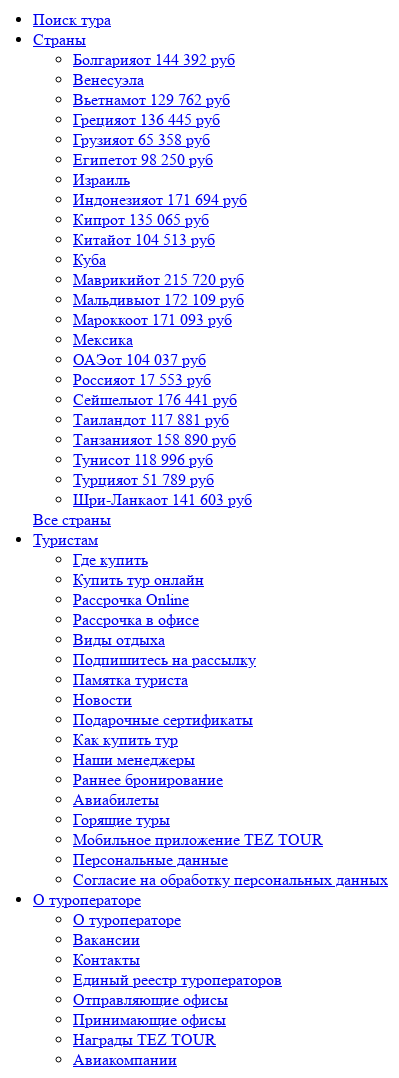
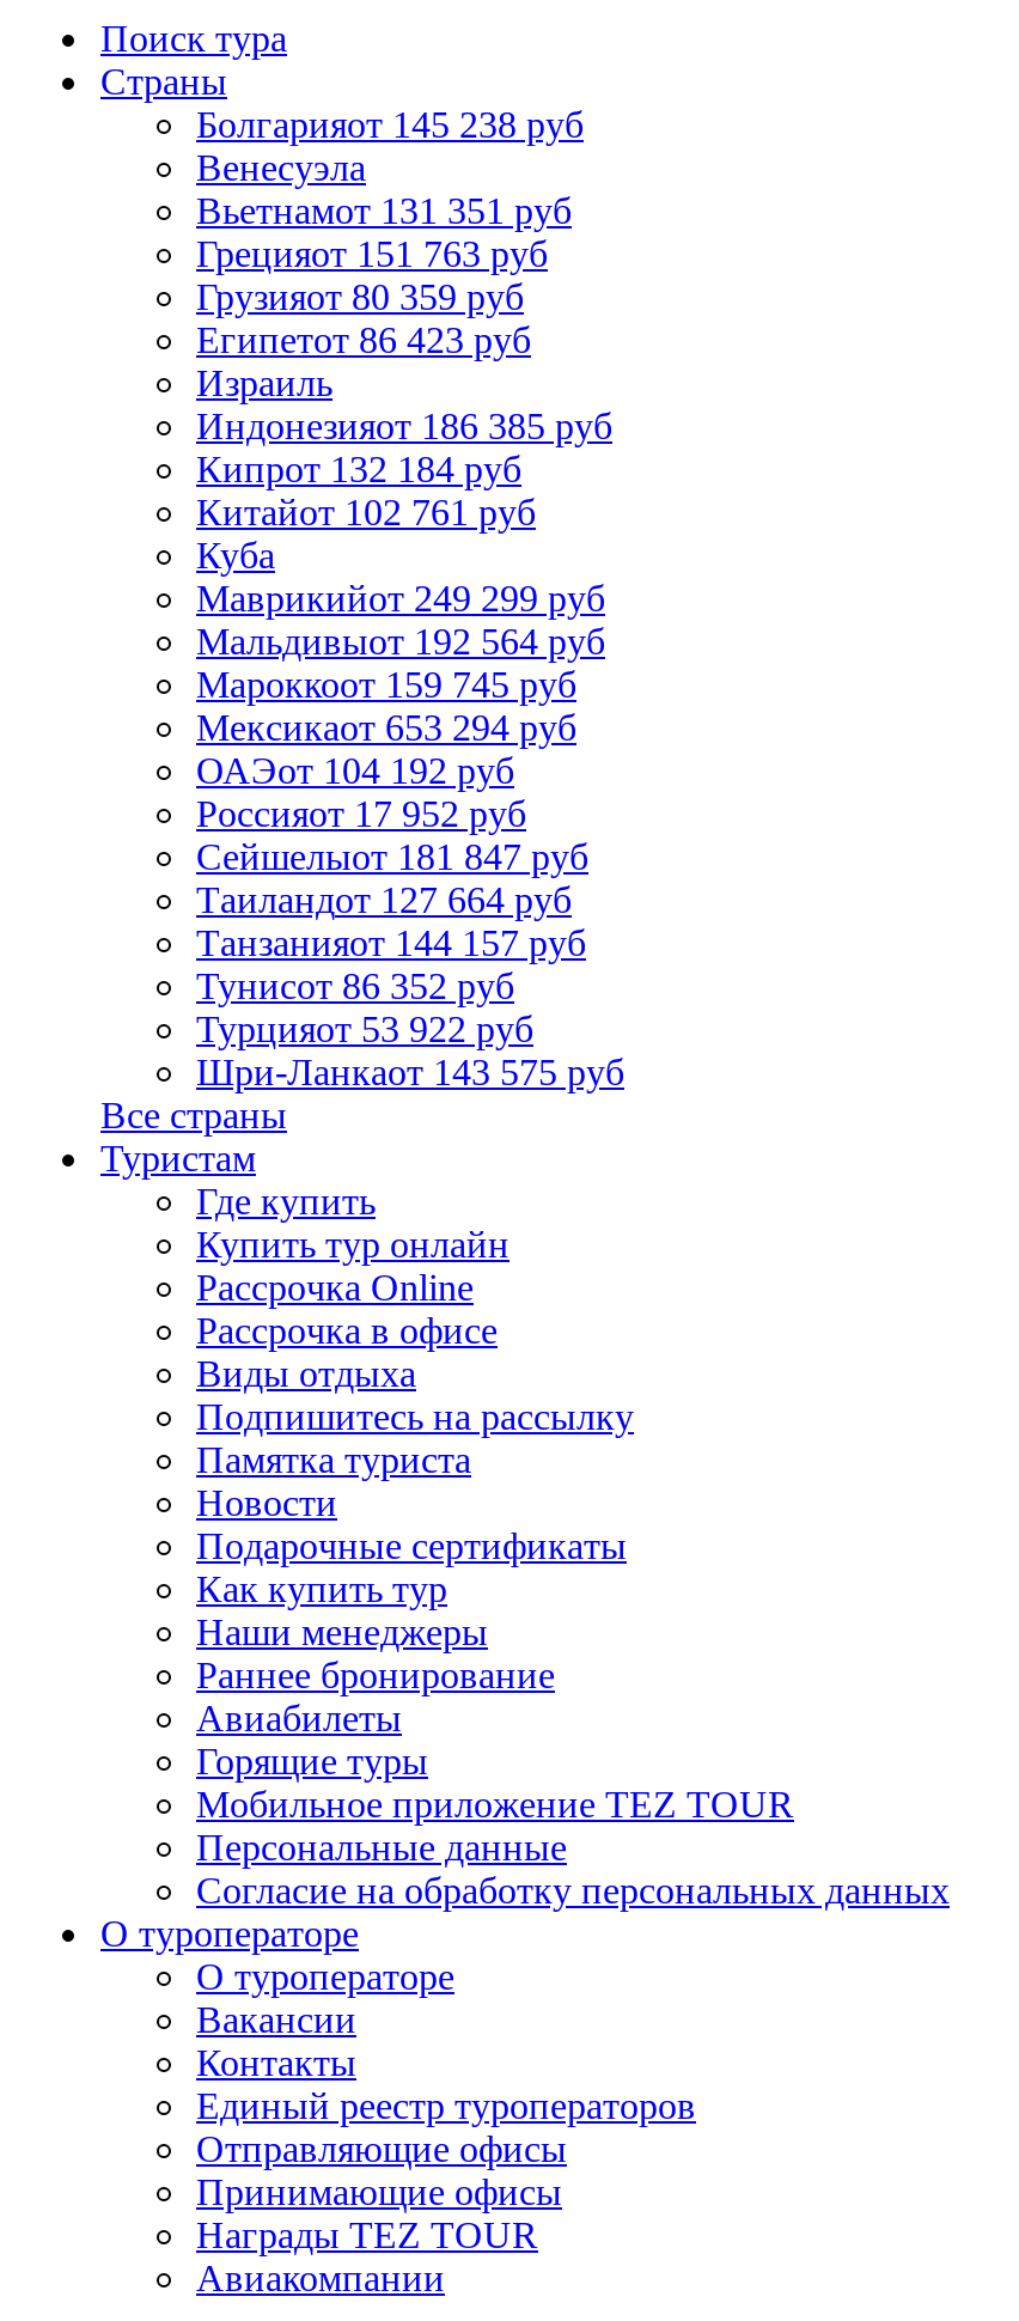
[73,50,235,69] Болгарияот 144 392 руб -> [196,104,584,145] Болгарияот 145 238 руб
[73,90,230,109] Вьетнамот 129 762 руб -> [196,190,572,231] Вьетнамот 131 351 руб
[73,110,220,129] Грецияот 136 445 руб -> [196,233,548,274] Грецияот 151 763 руб
[73,130,210,149] Грузияот 65 358 руб -> [196,276,524,317] Грузияот 80 359 руб
[73,150,213,169] Египетот 98 250 руб -> [196,319,531,360] Египетот 86 423 руб
[73,190,247,209] Индонезияот 171 694 руб -> [196,406,612,446] Индонезияот 186 385 руб
[73,210,209,229] Кипрот 135 065 руб -> [196,449,521,489] Кипрот 132 184 руб
[73,230,215,249] Китайот 104 513 руб -> [196,492,536,532] Китайот 102 761 руб
[73,270,252,509] Маврикийот 215 720 руб | Мальдивыот 172 109 руб | Мароккоот 171 093 руб | Мексика | ОАЭот 104 037 руб | Россияот 17 553 руб | Сейшелыот 176 441 руб | Таиландот 117 881 руб | Танзанияот 158 890 руб | Тунисот 118 996 руб | Турцияот 51 789 руб | Шри-Ланкаот 141 603 руб -> [196,578,624,1092] Маврикийот 249 299 руб | Мальдивыот 192 564 руб | Мароккоот 159 745 руб | Мексикаот 653 294 руб | ОАЭот 104 192 руб | Россияот 17 952 руб | Сейшелыот 181 847 руб | Таиландот 127 664 руб | Танзанияот 144 157 руб | Тунисот 86 352 руб | Турцияот 53 922 руб | Шри-Ланкаот 143 575 руб

